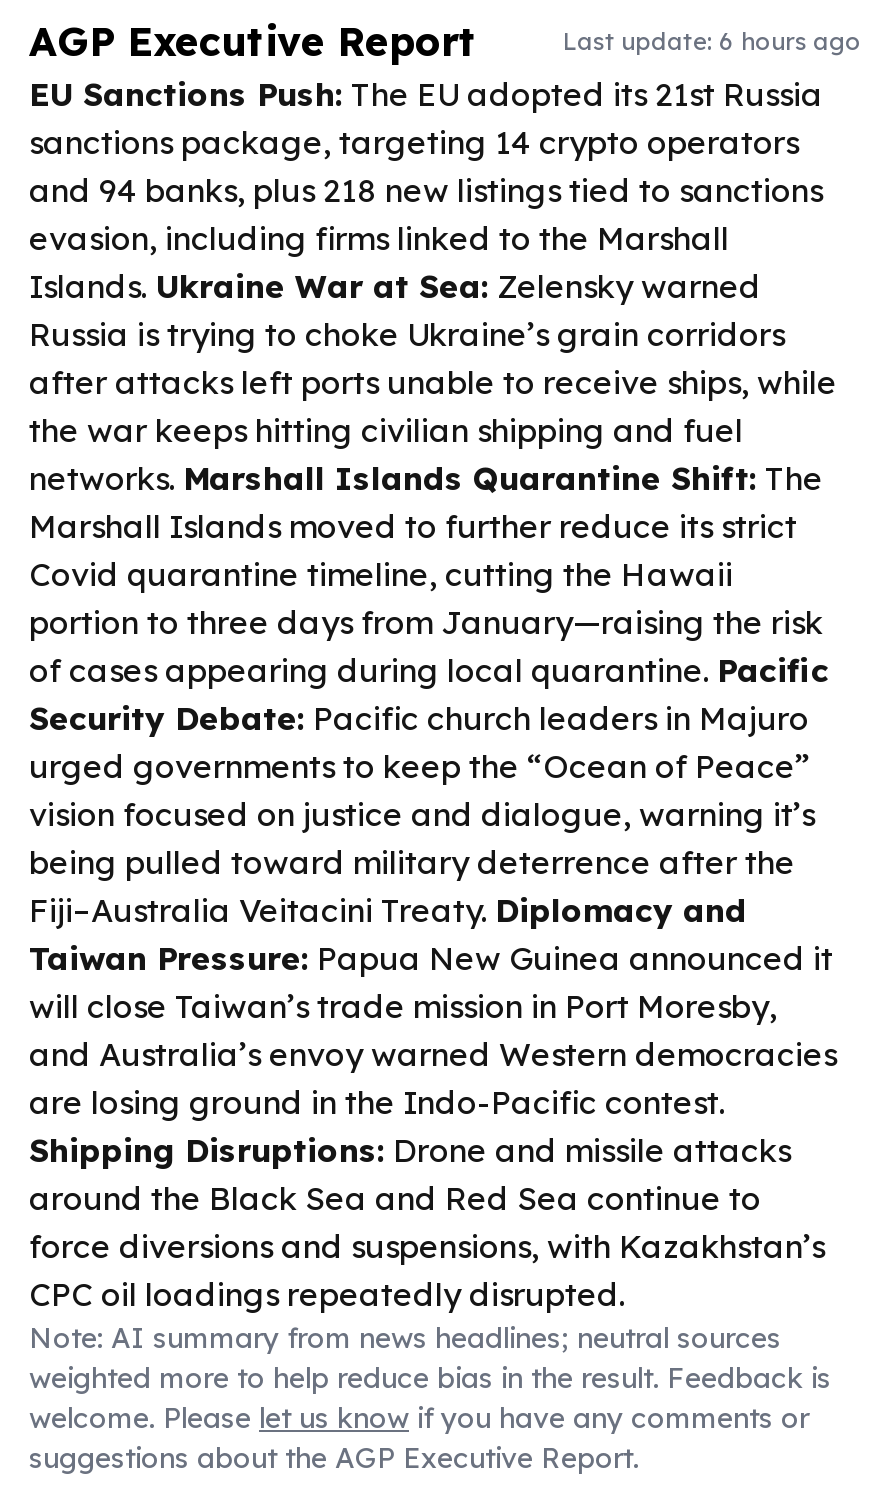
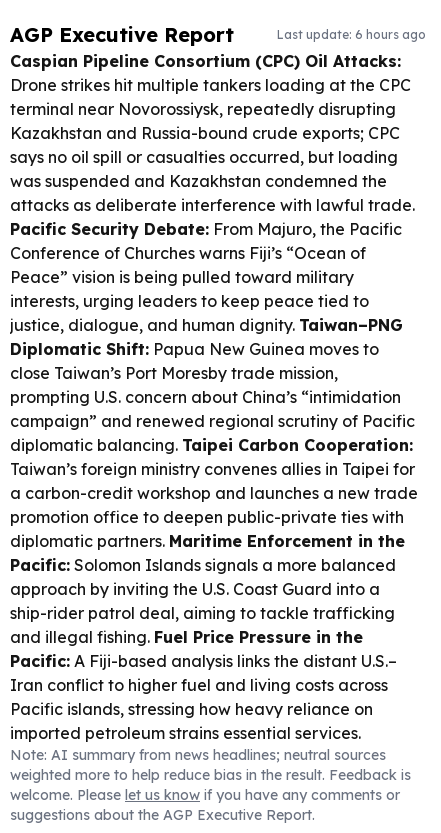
[29,74,837,1314] EU Sanctions Push: The EU adopted its 21st Russia | sanctions package, targeting 14 crypto operators | and 94 banks, plus 218 new listings tied to sanctions | evasion, including firms linked to the Marshall | Islands. Ukraine War at Sea: Zelensky warned | Russia is trying to choke Ukraine’s grain corridors | after attacks left ports unable to receive ships, while | the war keeps hitting civilian shipping and fuel | networks. Marshall Islands Quarantine Shift: The | Marshall Islands moved to further reduce its strict | Covid quarantine timeline, cutting the Hawaii | portion to three days from January—raising the risk | of cases appearing during local quarantine. Pacific | Security Debate: Pacific church leaders in Majuro | urged governments to keep the “Ocean of Peace” | vision focused on justice and dialogue, warning it’s | being pulled toward military deterrence after the | Fiji–Australia Veitacini Treaty. Diplomacy and | Taiwan Pressure: Papua New Guinea announced it | will close Taiwan’s trade mission in Port Moresby, | and Australia’s envoy warned Western democracies | are losing ground in the Indo-Pacific contest. | Shipping Disruptions: Drone and missile attacks | around the Black Sea and Red Sea continue to | force diversions and suspensions, with Kazakhstan’s | CPC oil loadings repeatedly disrupted. -> [10,51,418,743] Caspian Pipeline Consortium (CPC) Oil Attacks: | Drone strikes hit multiple tankers loading at the CPC | terminal near Novorossiysk, repeatedly disrupting | Kazakhstan and Russia-bound crude exports; CPC | says no oil spill or casualties occurred, but loading | was suspended and Kazakhstan condemned the | attacks as deliberate interference with lawful trade. | Pacific Security Debate: From Majuro, the Pacific | Conference of Churches warns Fiji’s “Ocean of | Peace” vision is being pulled toward military | interests, urging leaders to keep peace tied to | justice, dialogue, and human dignity. Taiwan–PNG | Diplomatic Shift: Papua New Guinea moves to | close Taiwan’s Port Moresby trade mission, | prompting U.S. concern about China’s “intimidation | campaign” and renewed regional scrutiny of Pacific | diplomatic balancing. Taipei Carbon Cooperation: | Taiwan’s foreign ministry convenes allies in Taipei for | a carbon-credit workshop and launches a new trade | promotion office to deepen public-private ties with | diplomatic partners. Maritime Enforcement in the | Pacific: Solomon Islands signals a more balanced | approach by inviting the U.S. Coast Guard into a | ship-rider patrol deal, aiming to tackle trafficking | and illegal fishing. Fuel Price Pressure in the | Pacific: A Fiji-based analysis links the distant U.S.– | Iran conflict to higher fuel and living costs across | Pacific islands, stressing how heavy reliance on | imported petroleum strains essential services.

